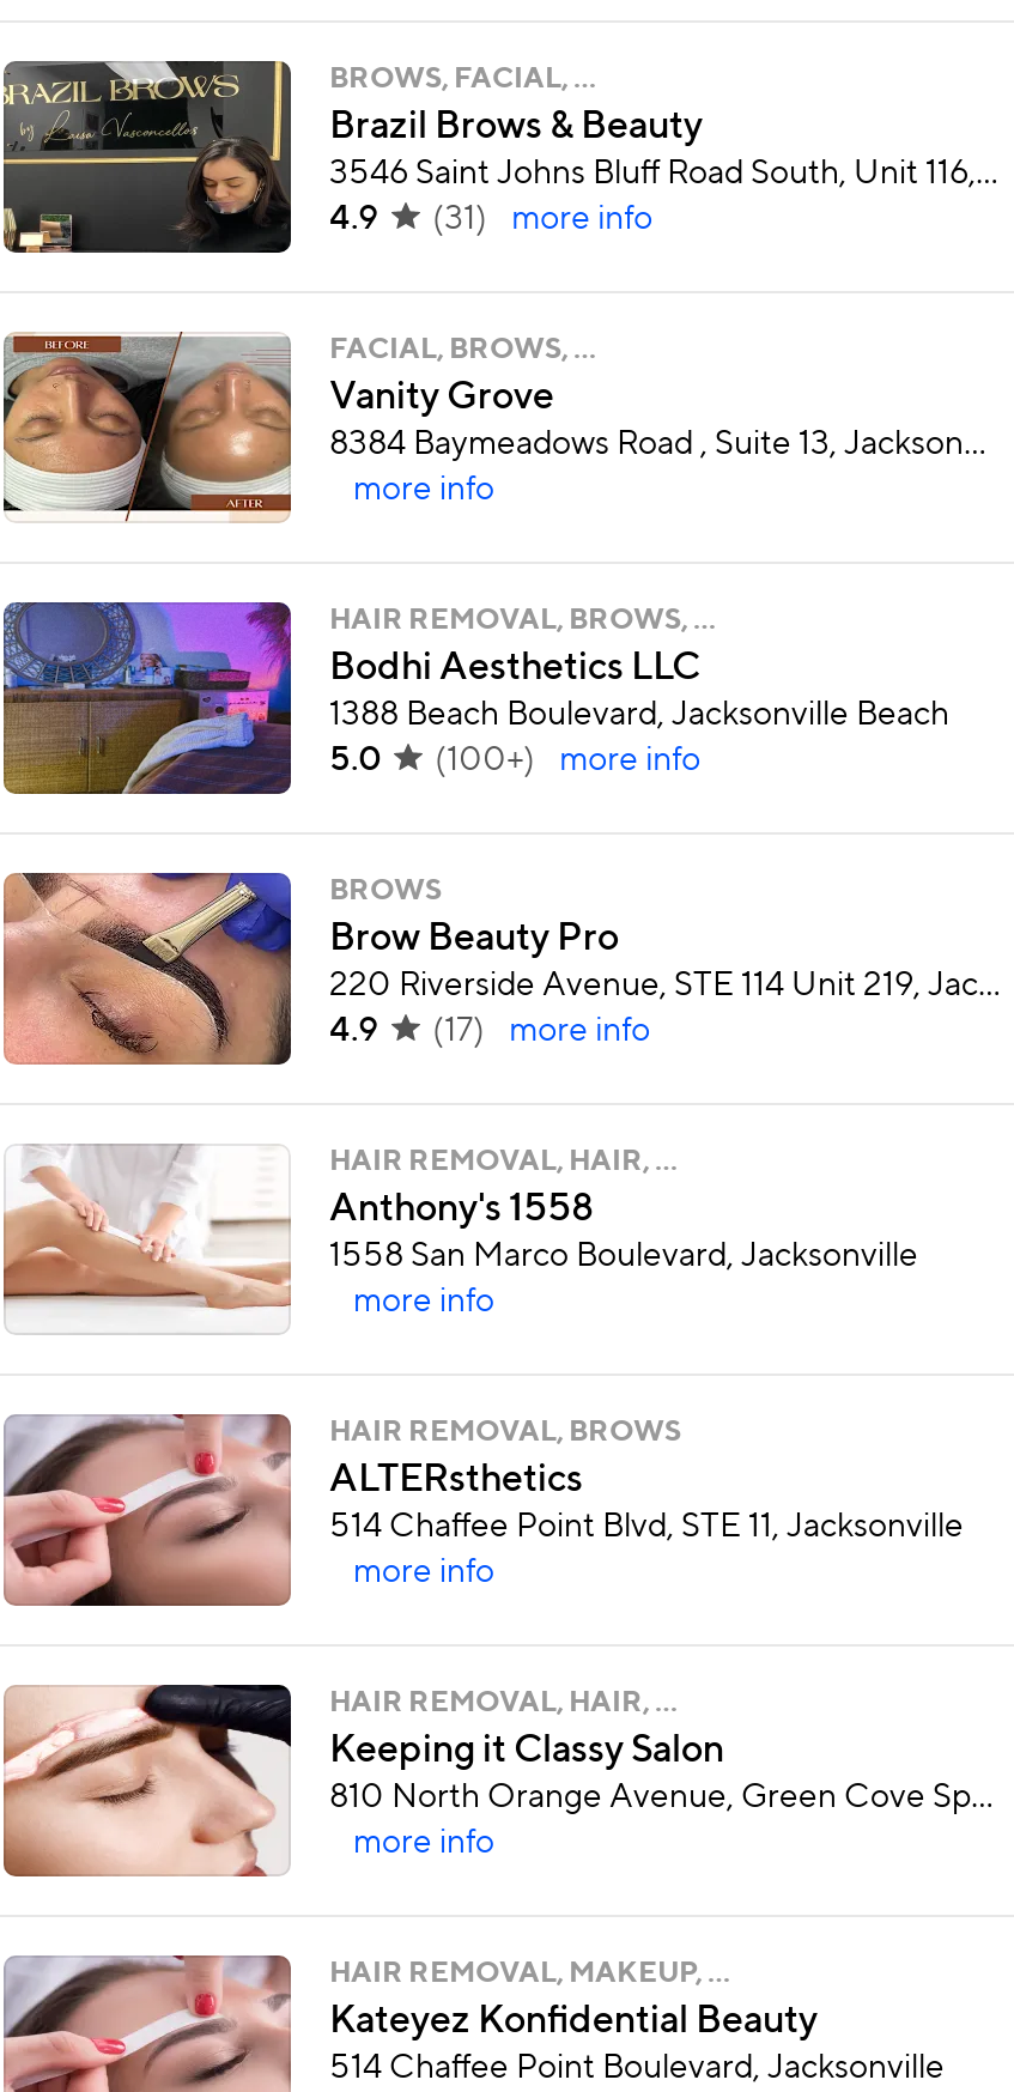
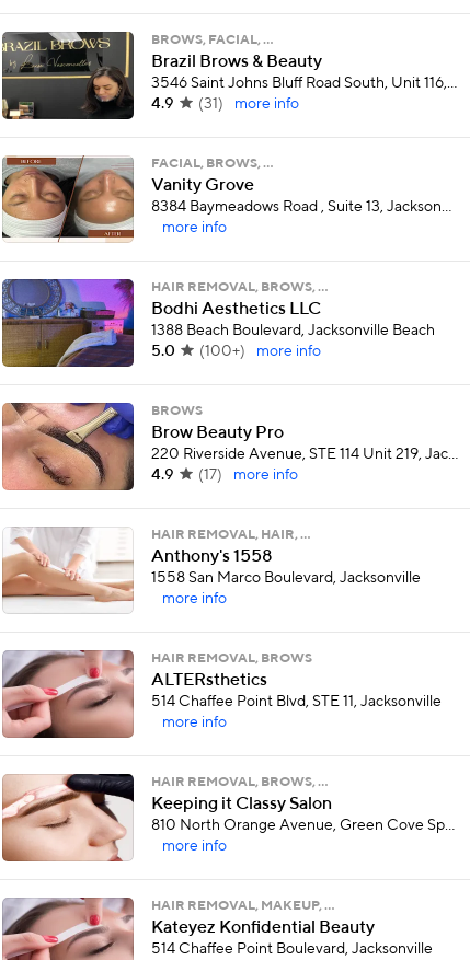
[329,1690,676,1718] HAIR REMOVAL, HAIR, … -> [151,776,328,789] HAIR REMOVAL, BROWS, …

